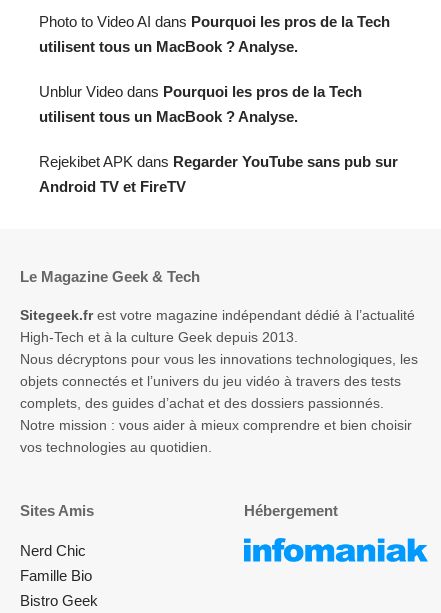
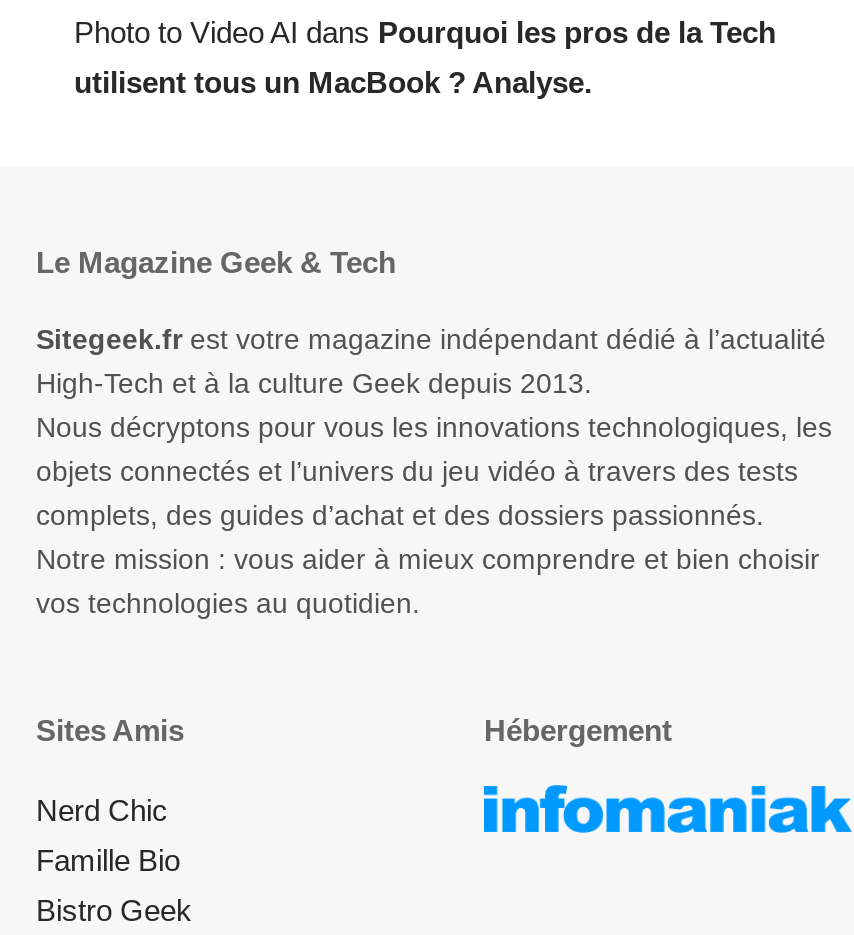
[39,83,398,195] Unblur Video dans Pourquoi les pros de la Tech | utilisent tous un MacBook ? Analyse. | Rejekibet APK dans Regarder YouTube sans pub sur | Android TV et FireTV -> none

